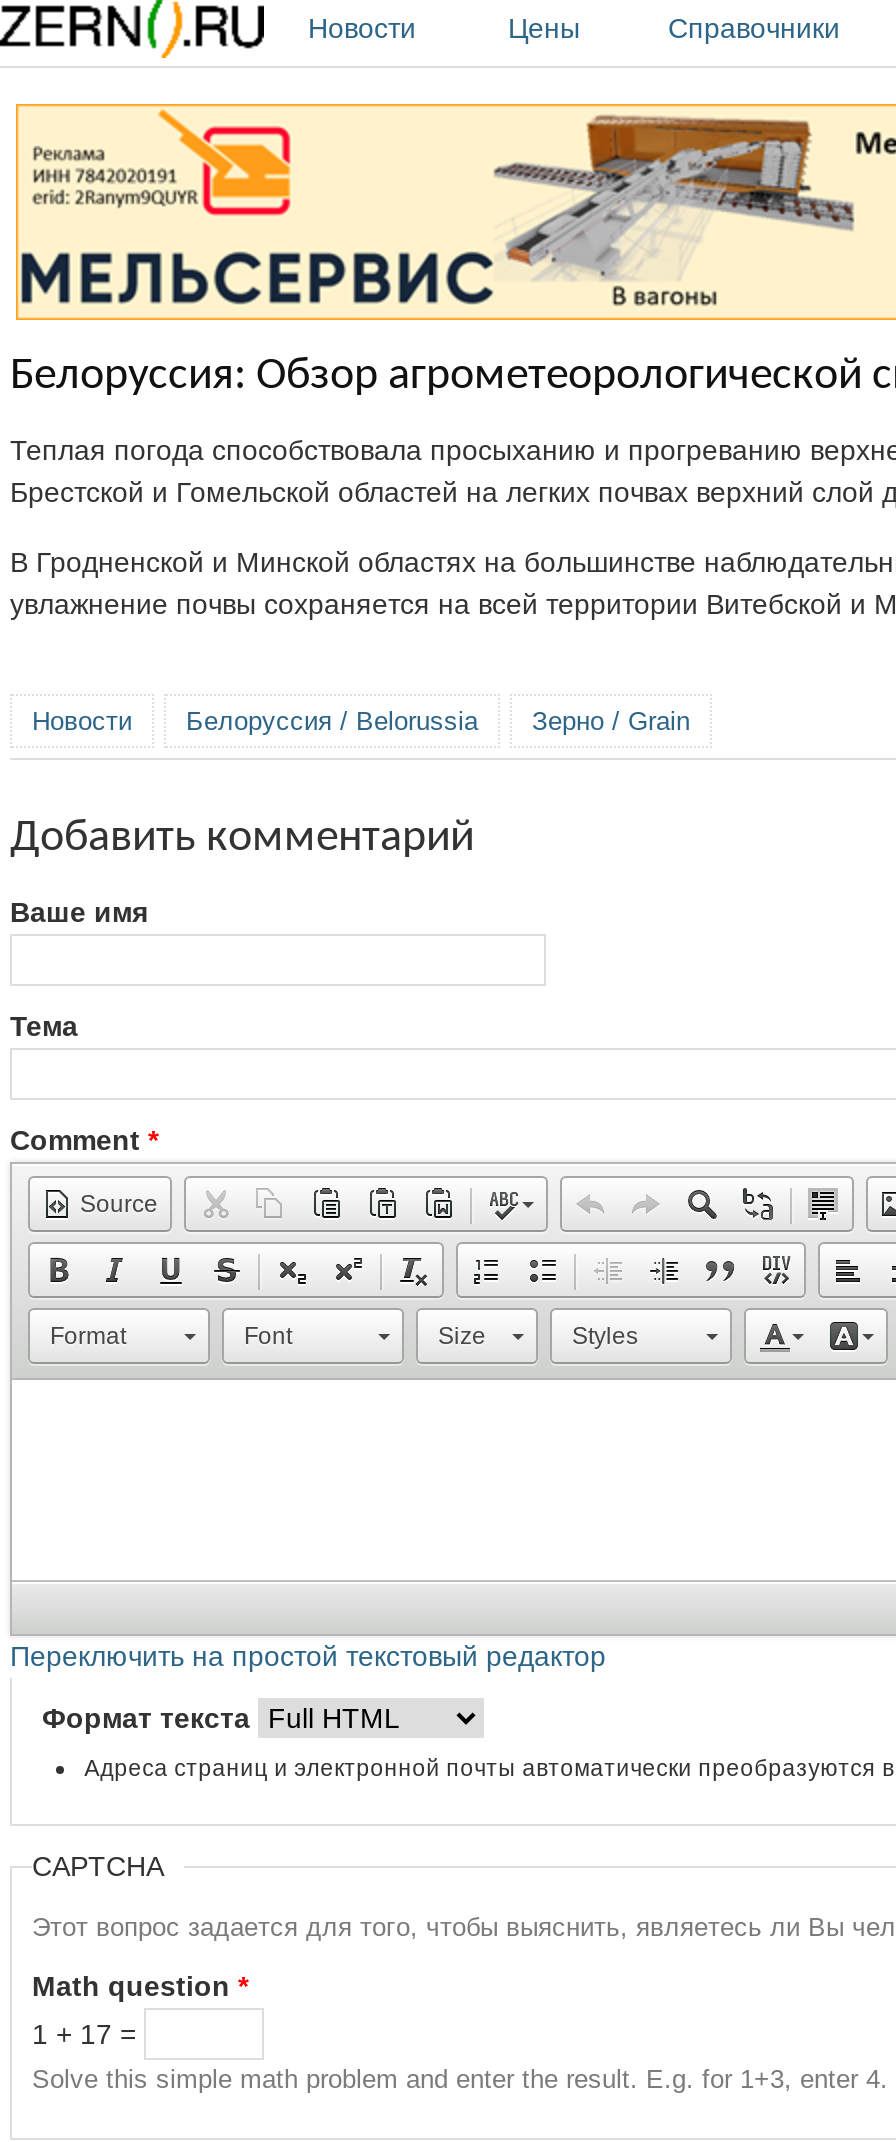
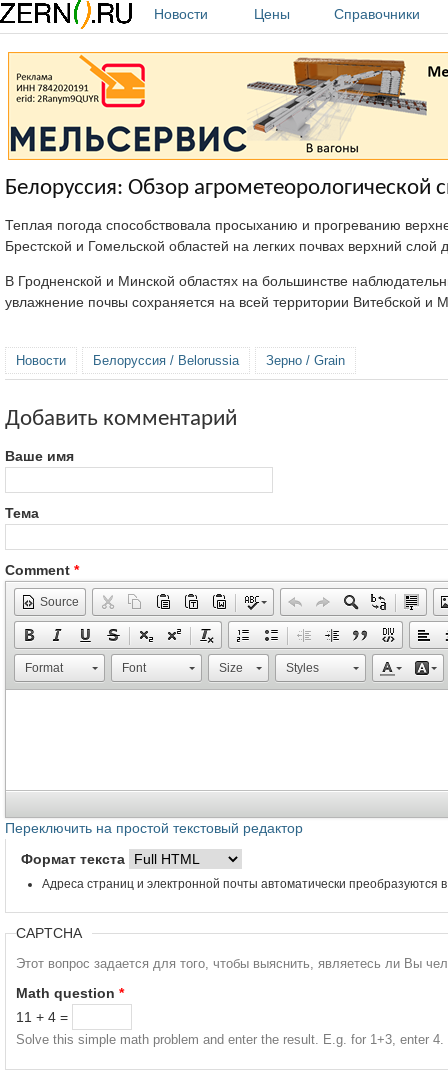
[32,2018,144,2050] 1 + 17 = -> [16,1009,72,1025] 11 + 4 =

